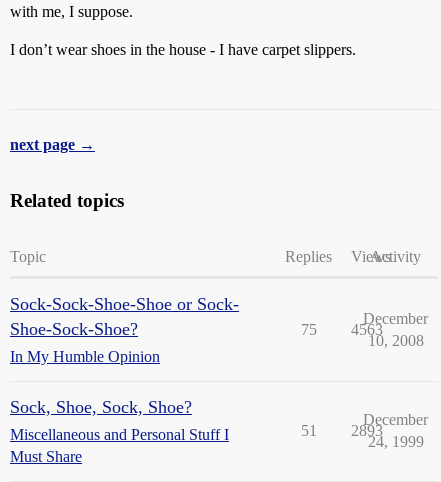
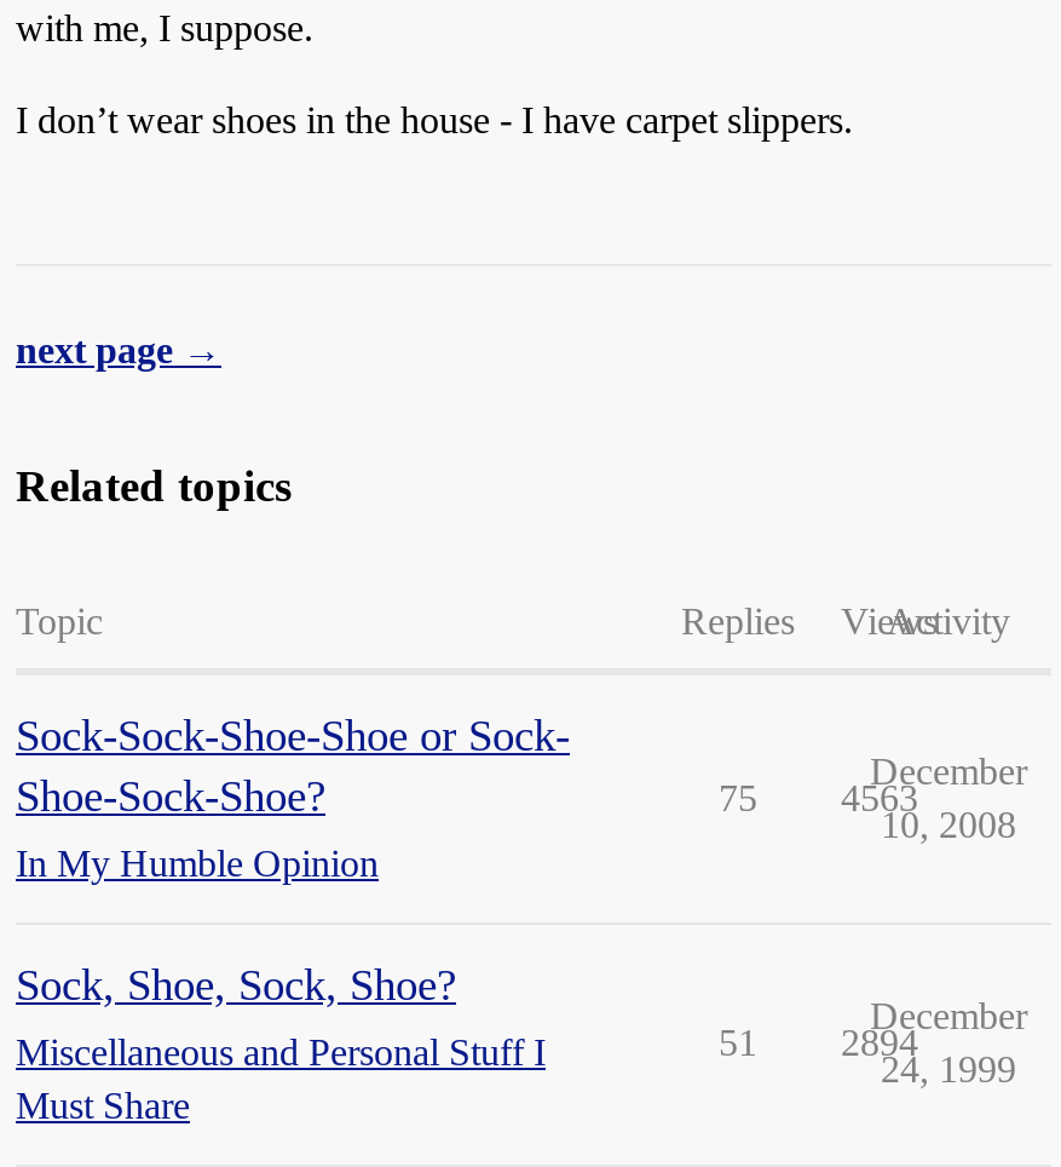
[351,422,383,439] 2893 -> [841,1021,918,1062] 2894

